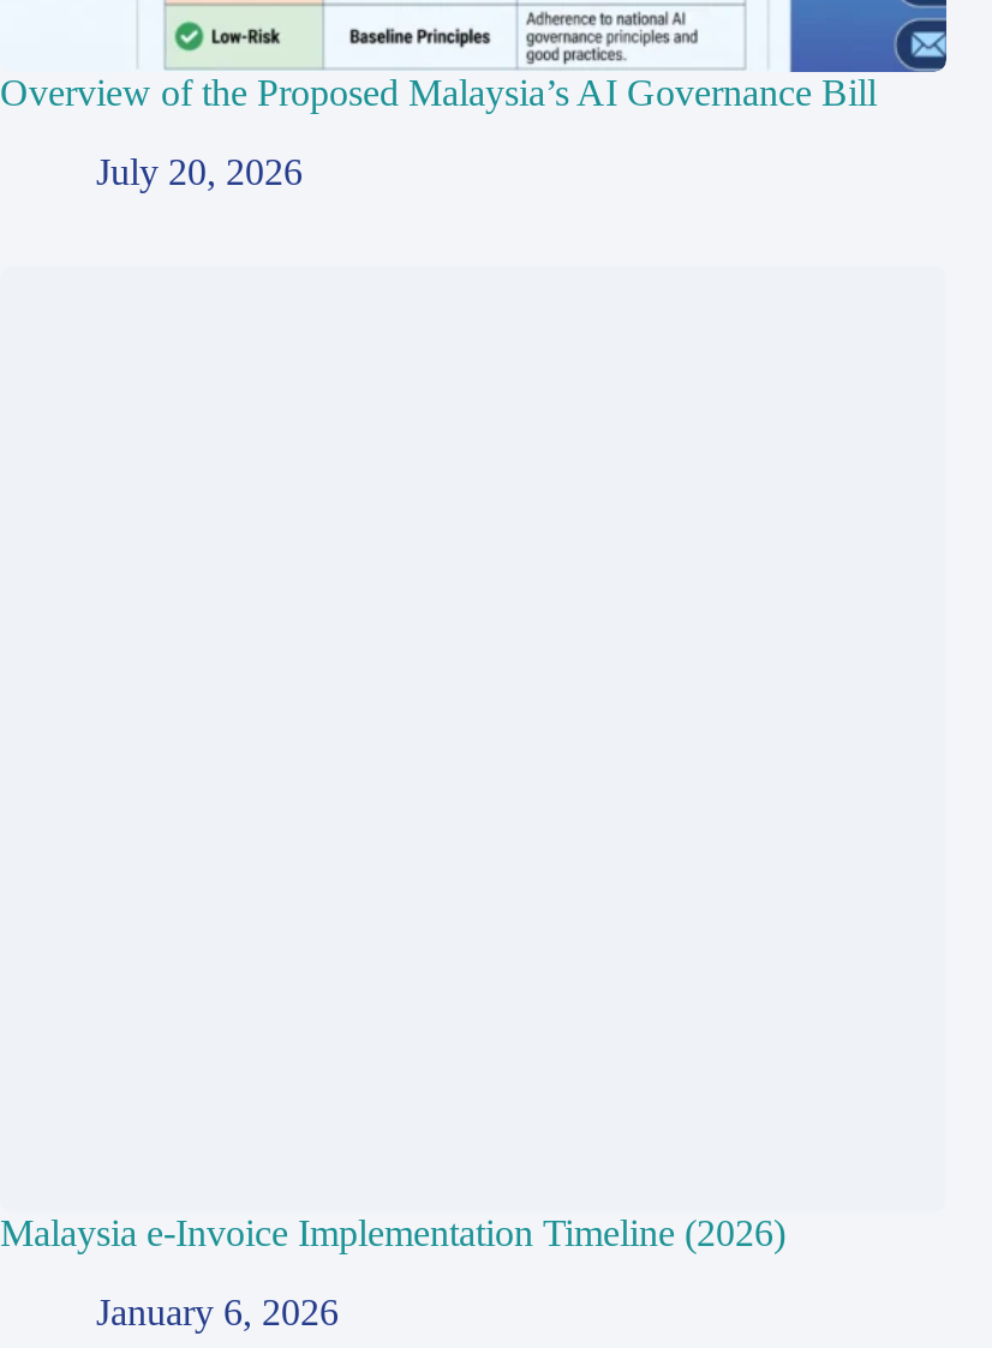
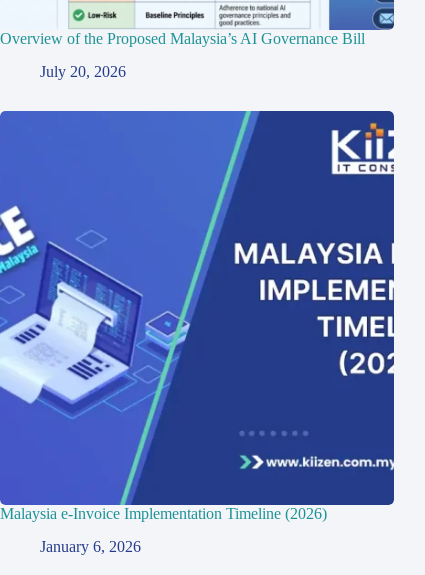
none -> [3,110,395,506] [image]

